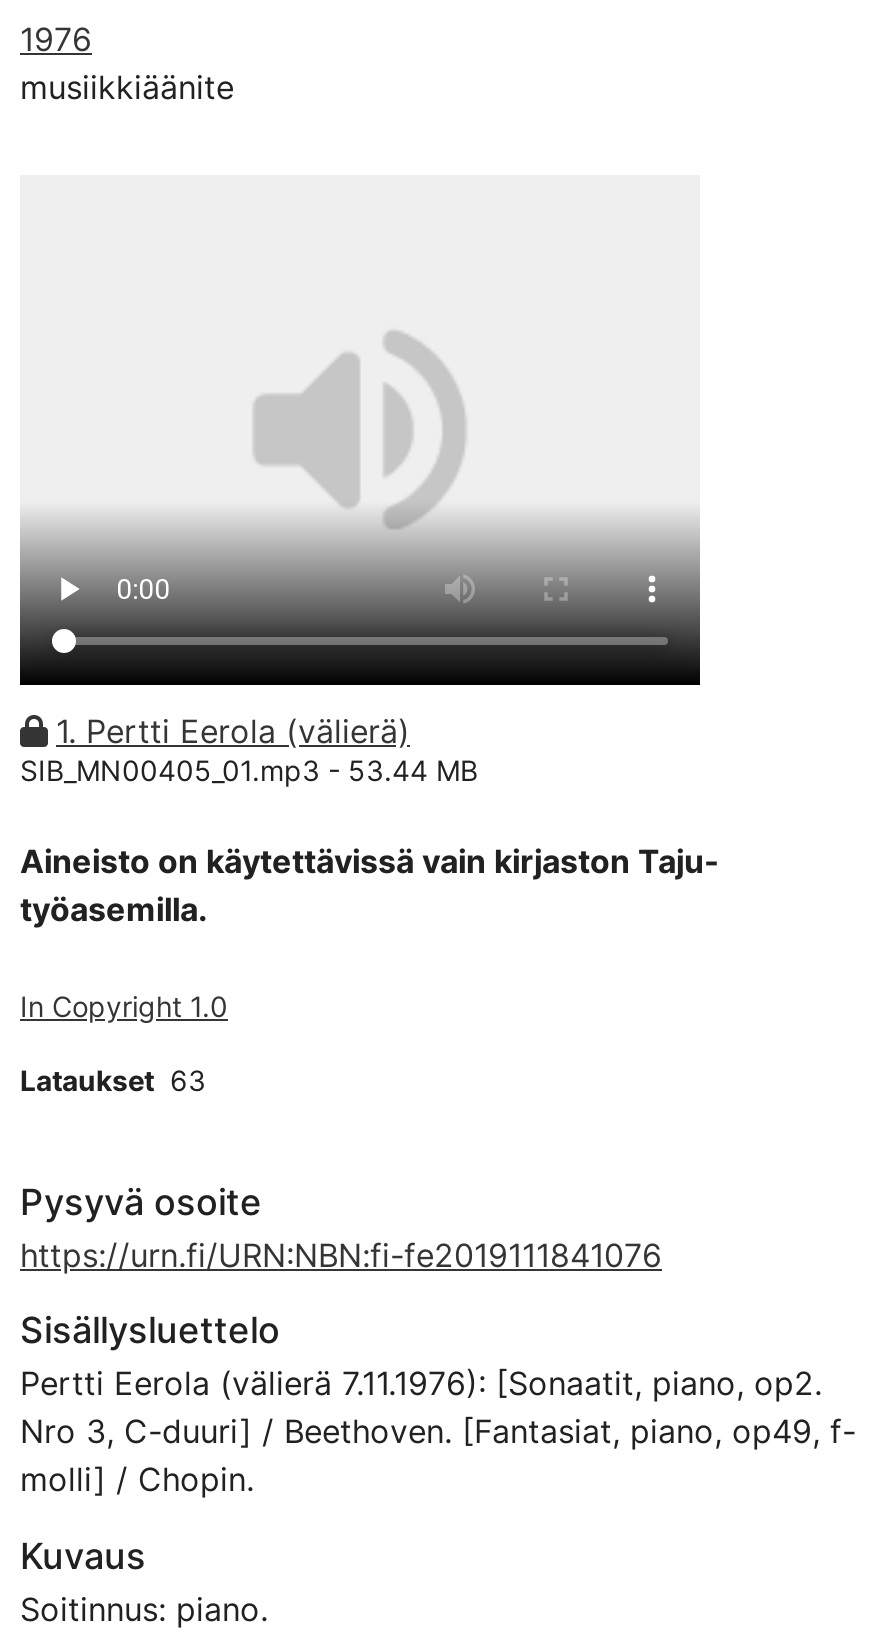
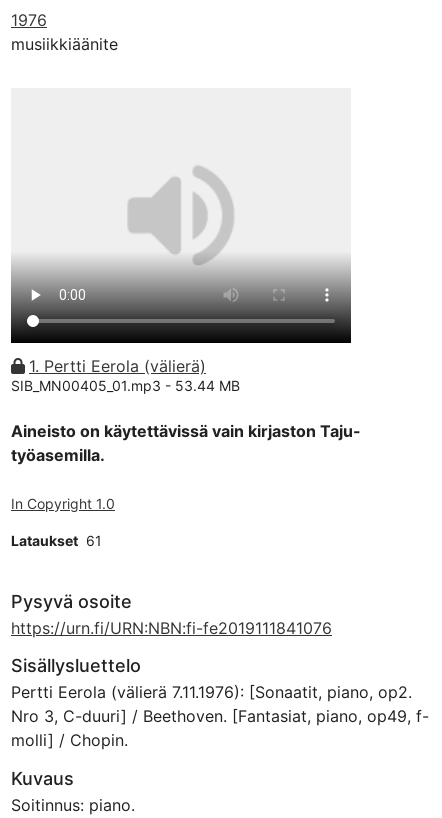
[20,1063,206,1097] Lataukset 63 -> [11,532,102,549] Lataukset 61

